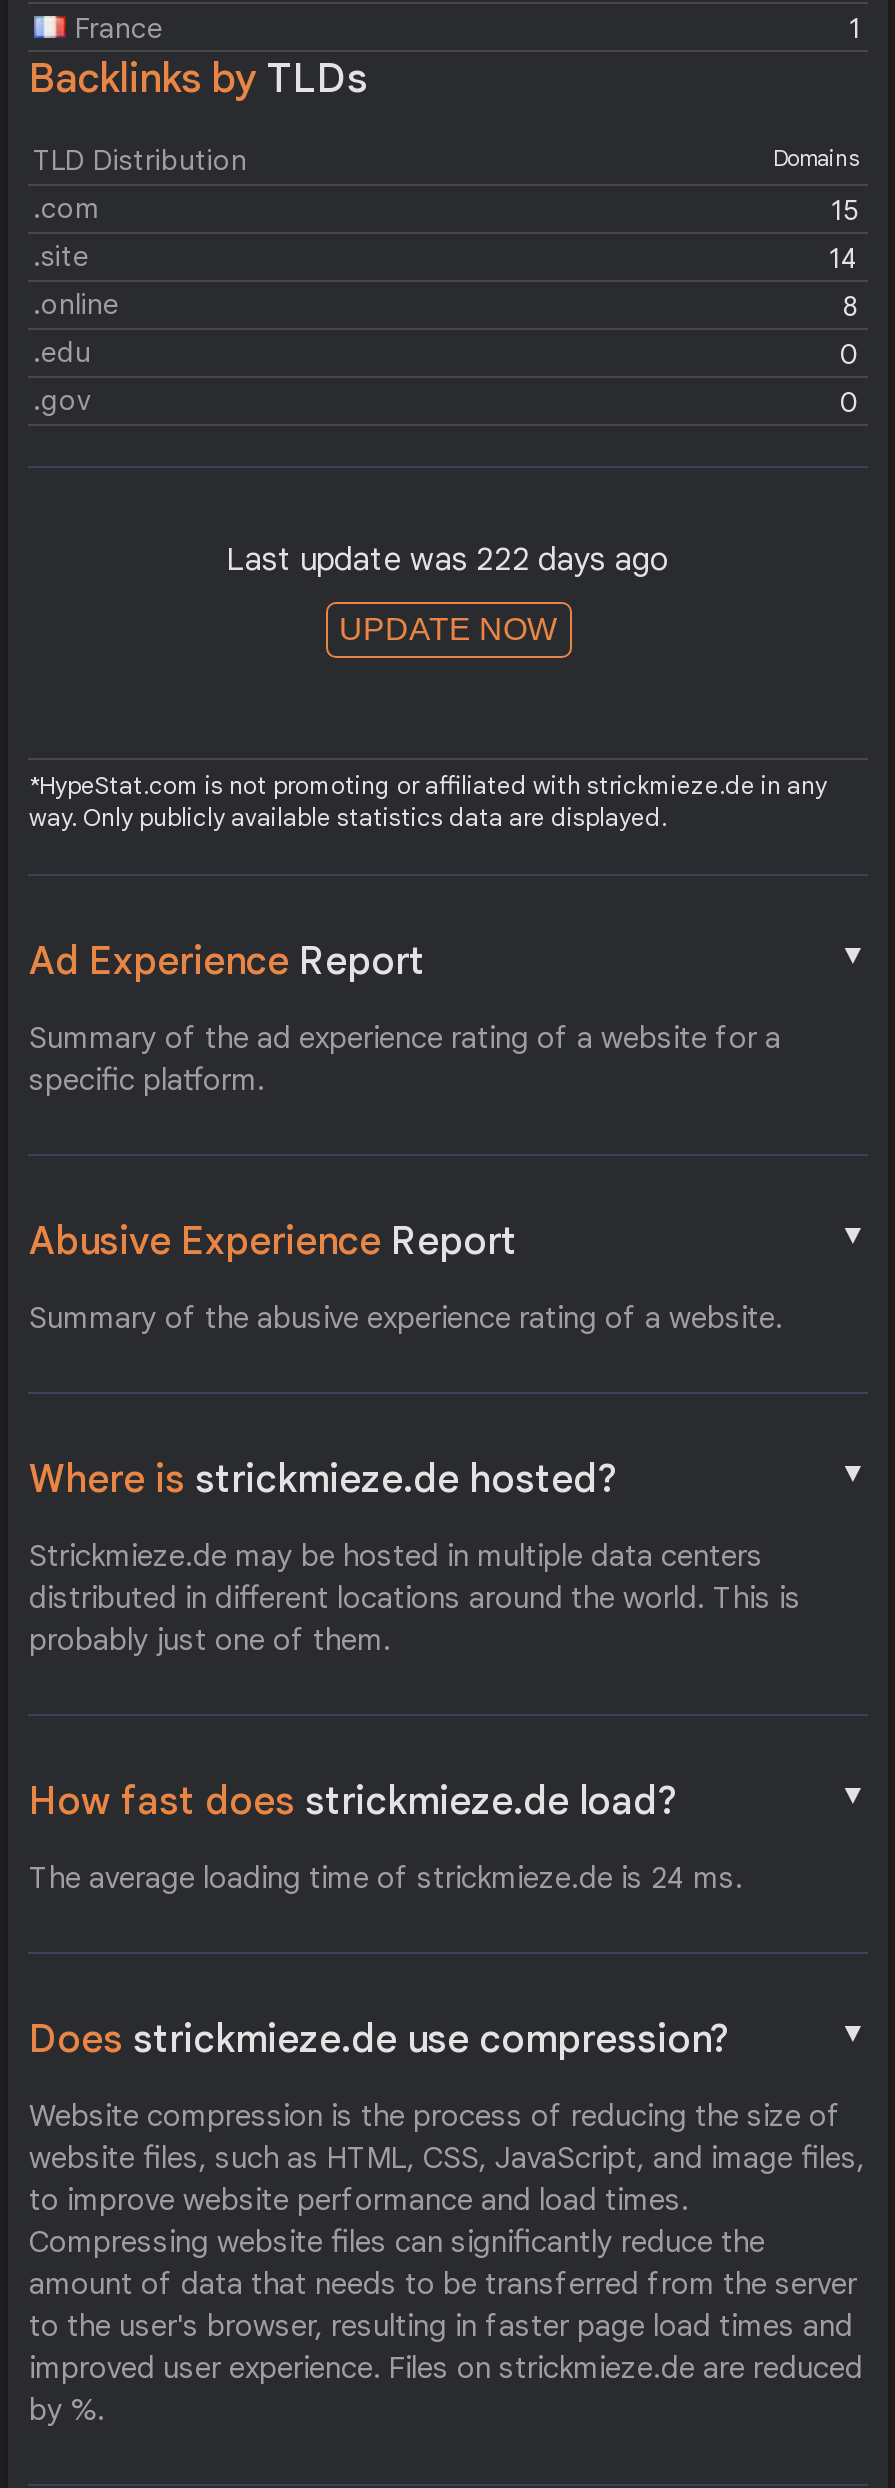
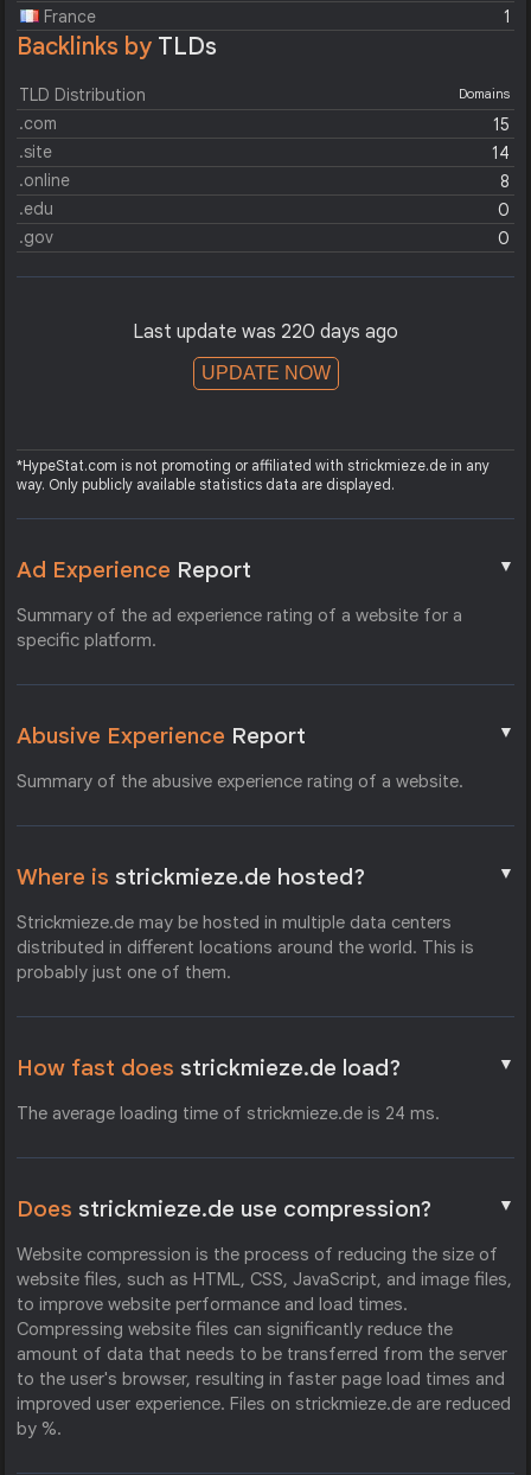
[226,540,670,580] Last update was 222 days ago -> [133,320,398,344] Last update was 220 days ago

